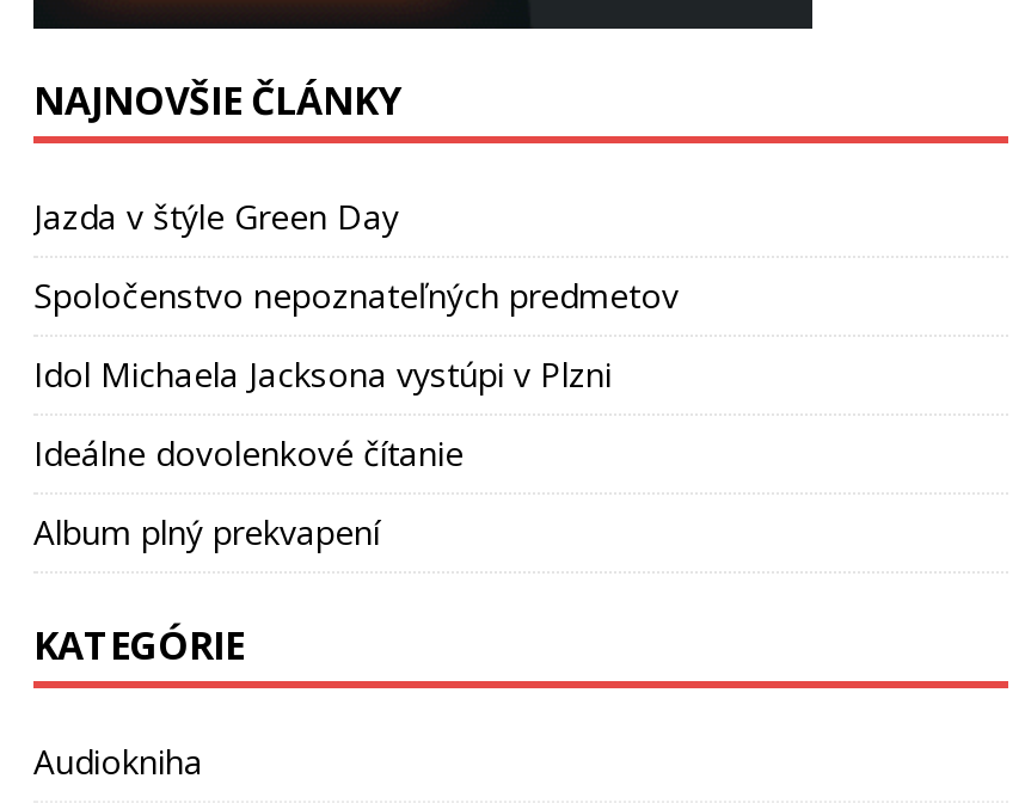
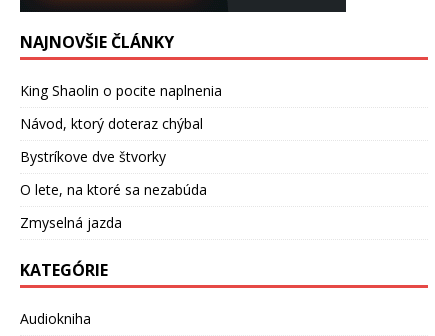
[33,194,399,239] Jazda v štýle Green Day -> [20,81,222,100] King Shaolin o pocite naplnenia
[33,273,679,318] Spoločenstvo nepoznateľných predmetov -> [20,114,203,133] Návod, ktorý doteraz chýbal
[33,352,612,397] Idol Michaela Jacksona vystúpi v Plzni -> [20,147,166,166] Bystríkove dve štvorky
[33,430,464,476] Ideálne dovolenkové čítanie -> [20,180,207,199] O lete, na ktoré sa nezabúda
[33,509,380,555] Album plný prekvapení -> [20,213,122,232] Zmyselná jazda

